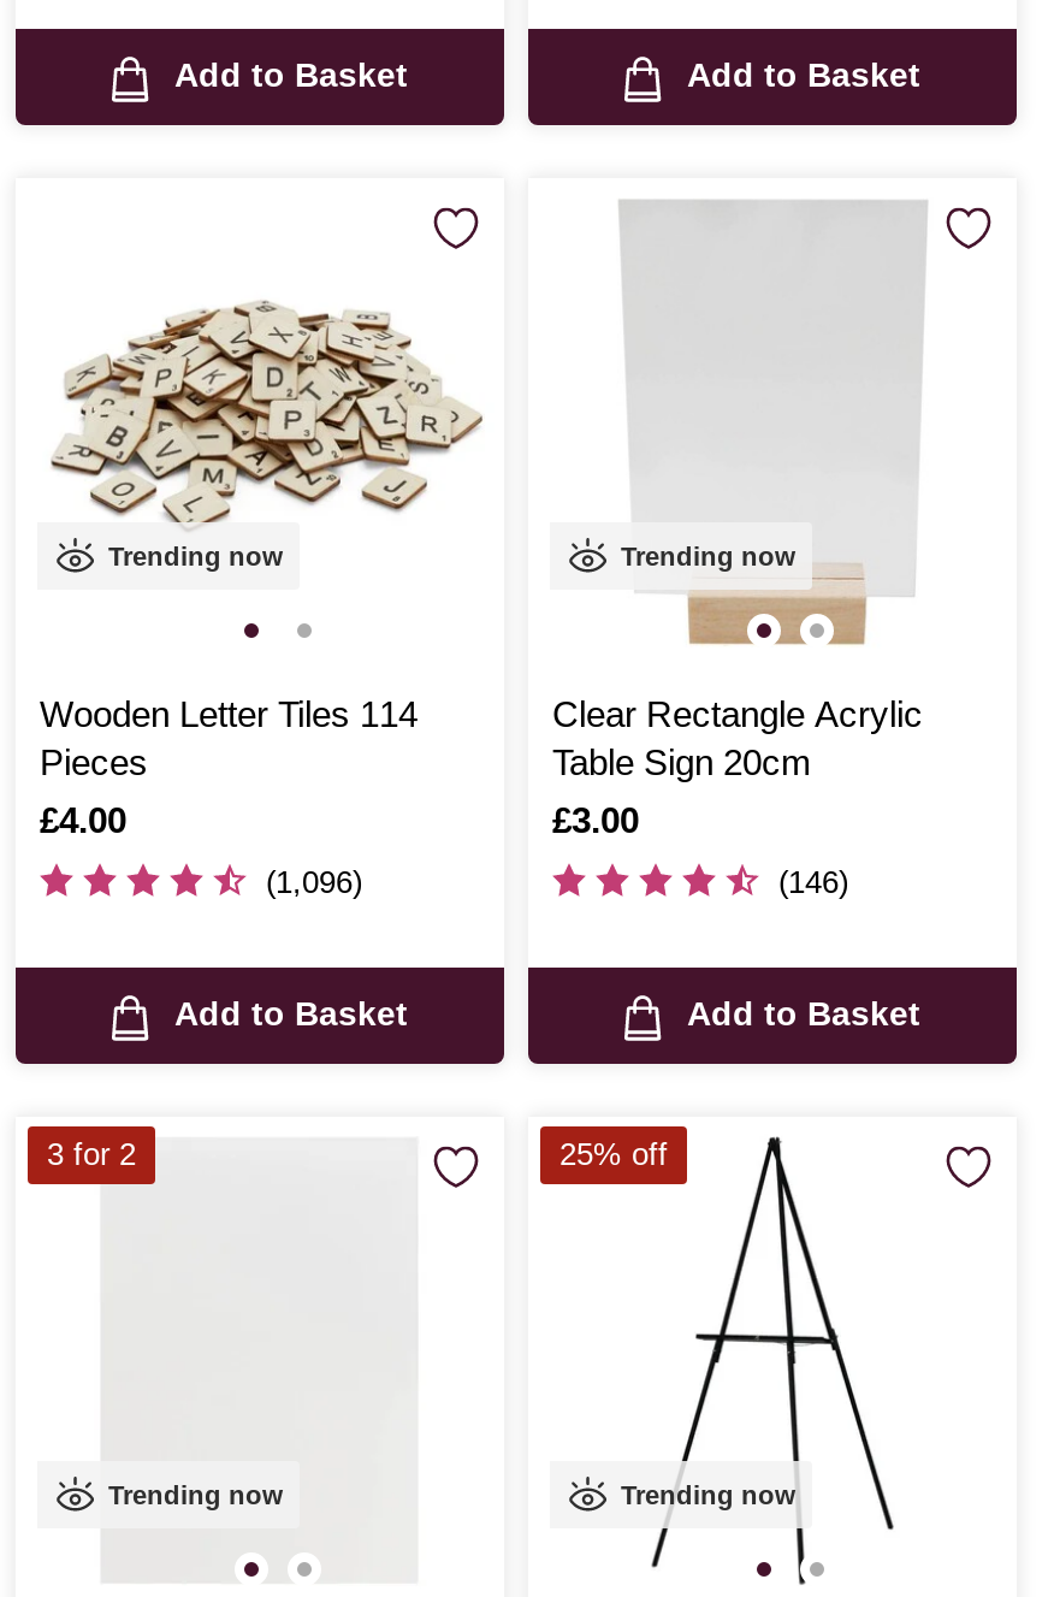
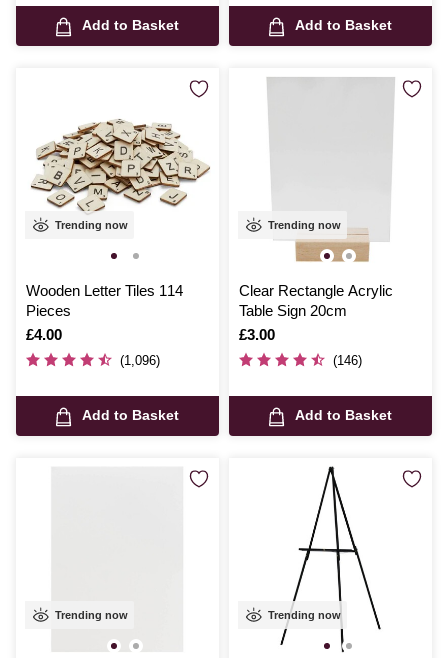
[47,1136,136,1172] 3 for 2 -> none
[559,1136,668,1172] 25% off -> none

